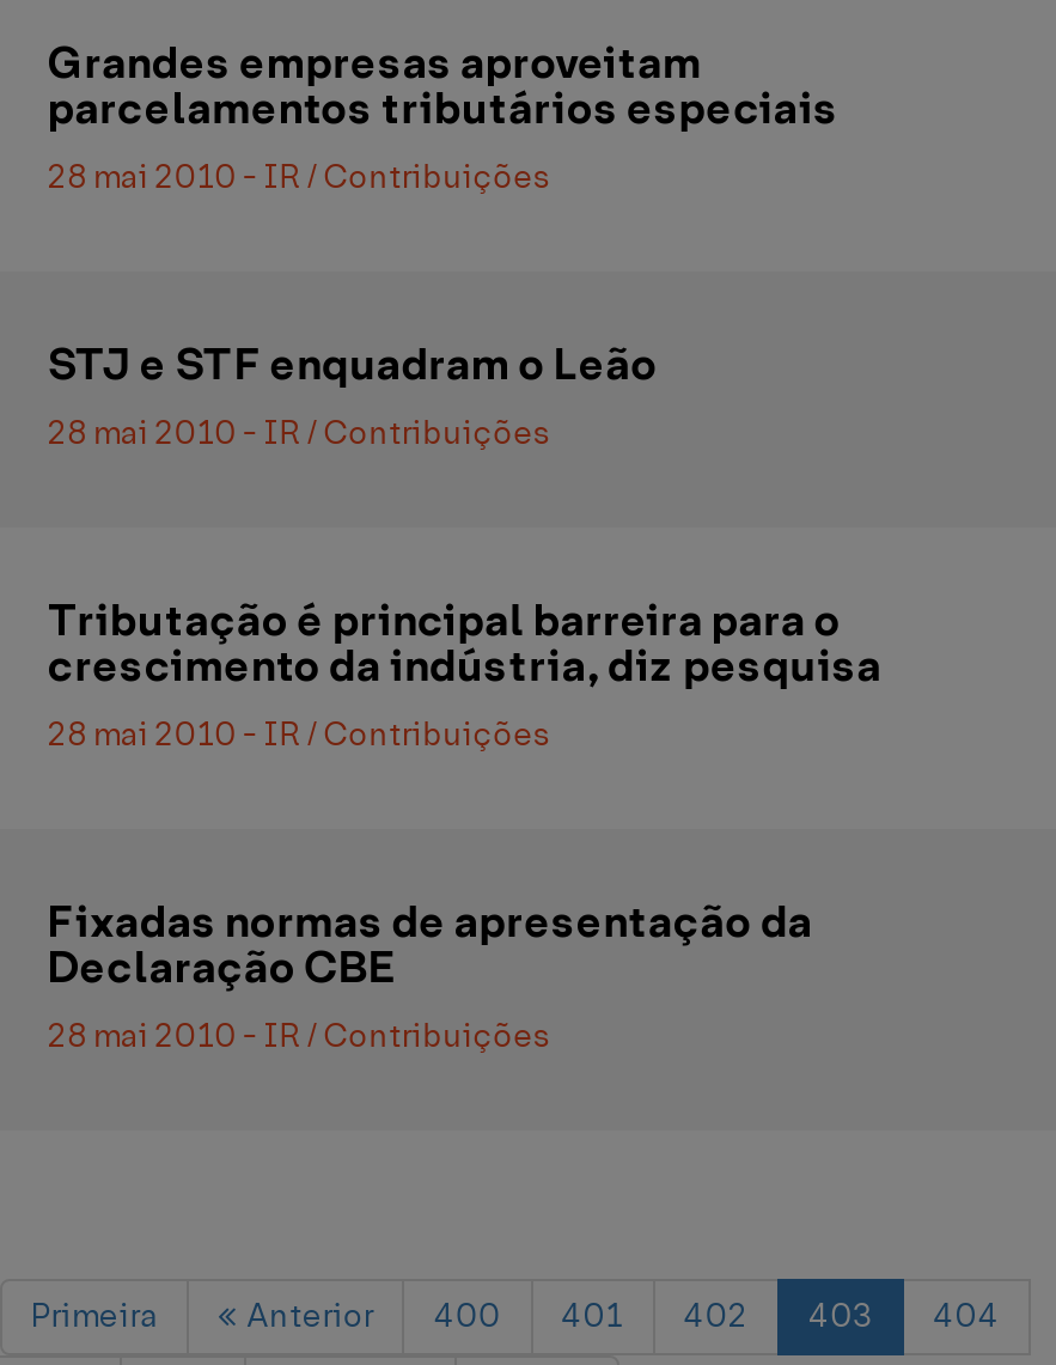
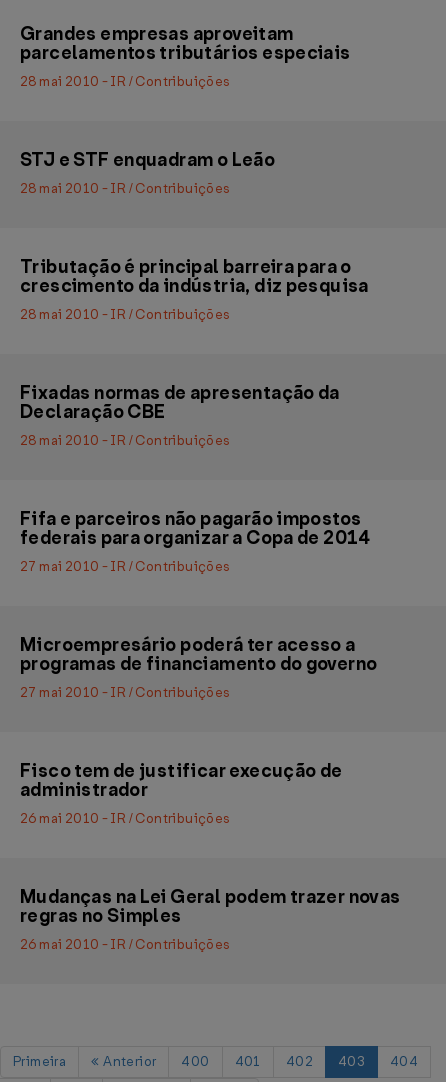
none -> [20,507,401,953] Fifa e parceiros não pagarão impostos | federais para organizar a Copa de 2014 | 27 mai 2010 - IR / Contribuições | Microempresário poderá ter acesso a | programas de financiamento do governo | 27 mai 2010 - IR / Contribuições | Fisco tem de justificar execução de | administrador | 26 mai 2010 - IR / Contribuições | Mudanças na Lei Geral podem trazer novas | regras no Simples | 26 mai 2010 - IR / Contribuições

